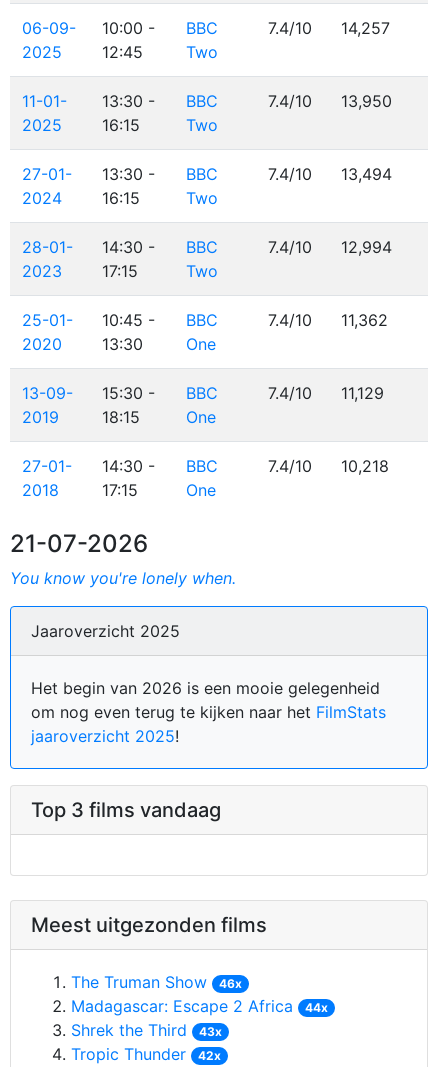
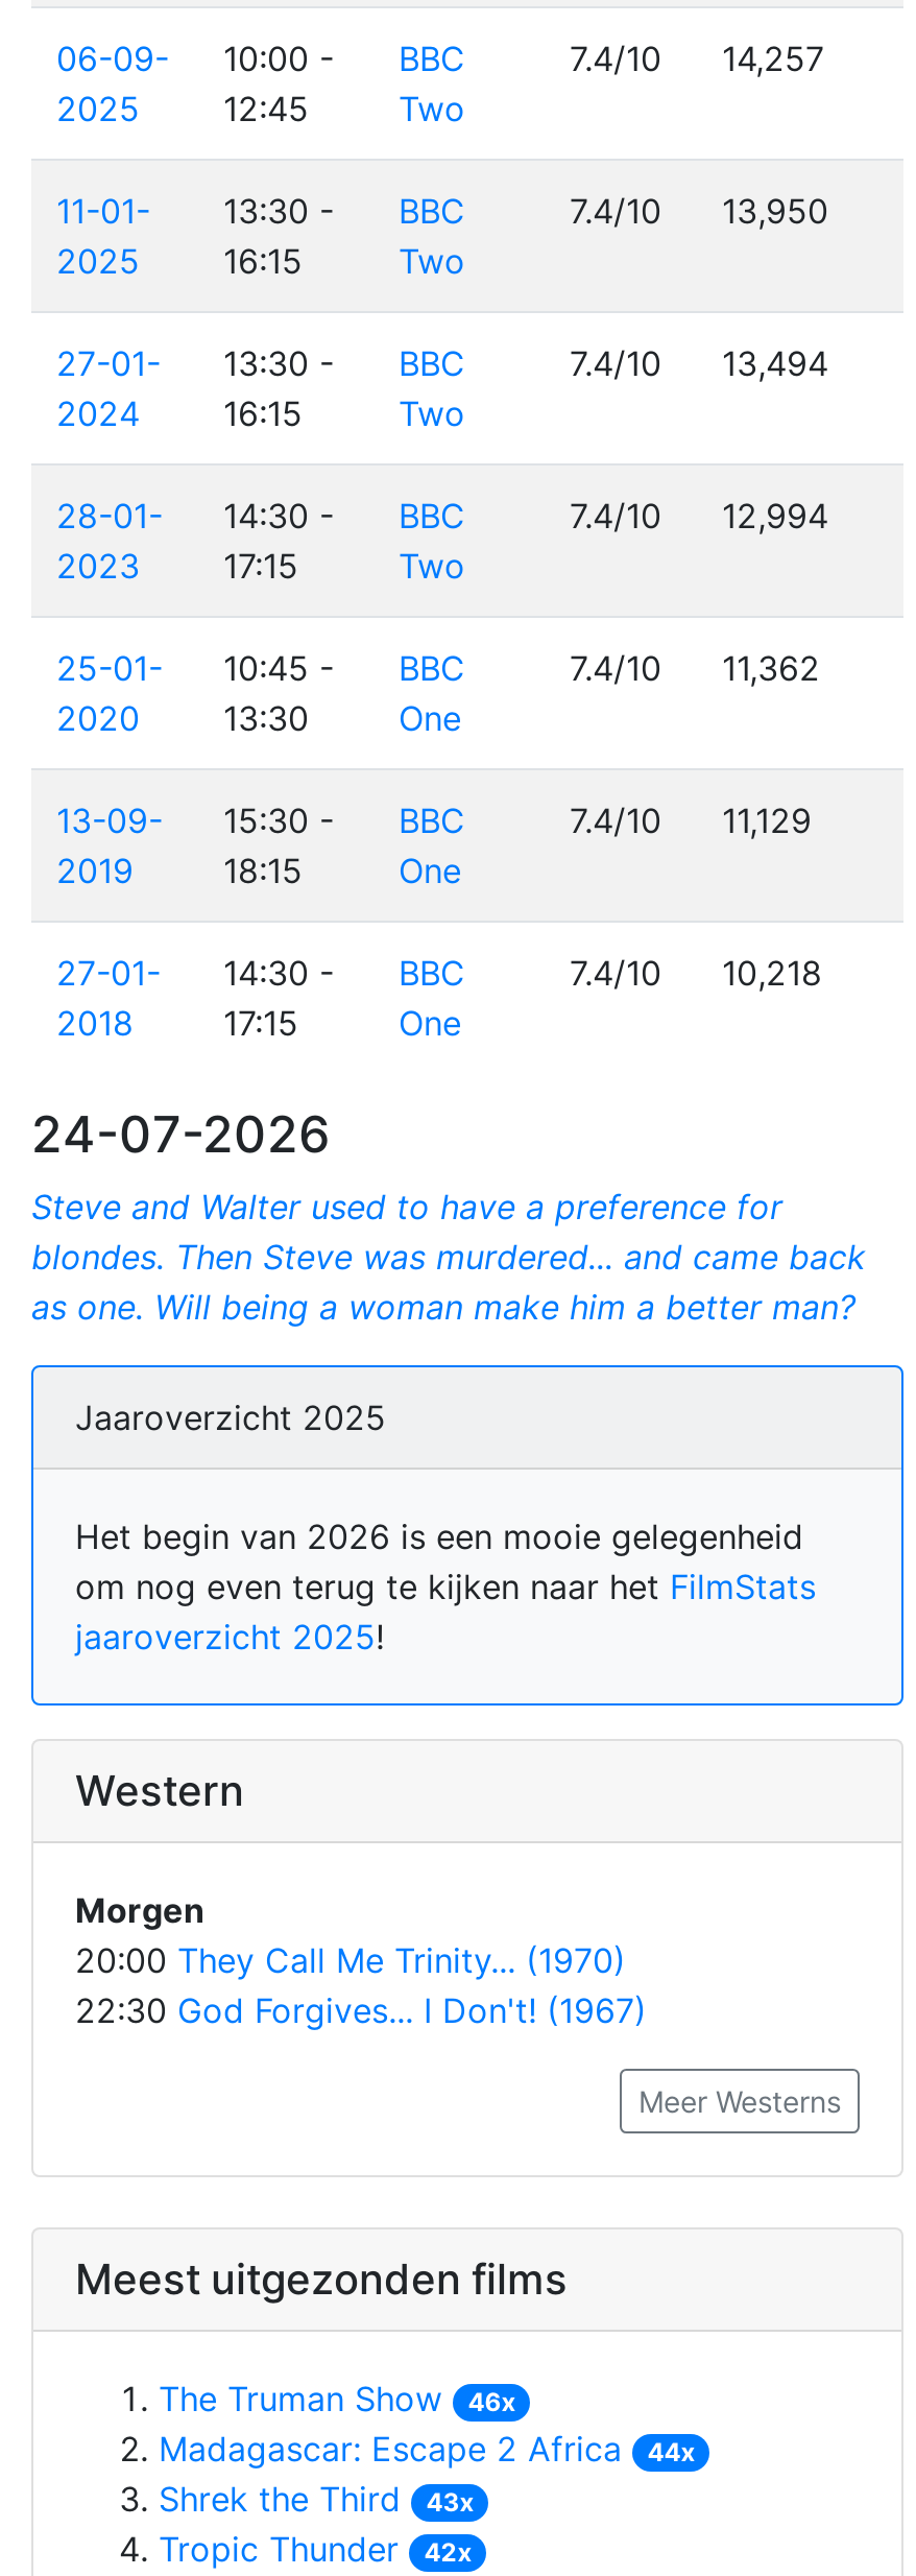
[10,529,236,588] 21-07-2026 | You know you're lonely when. -> [31,1105,866,1328] 24-07-2026 | Steve and Walter used to have a preference for | blondes. Then Steve was murdered... and came back | as one. Will being a woman make him a better man?
[31,798,221,822] Top 3 films vandaag -> [75,1767,841,2120] Western | Morgen | 20:00 They Call Me Trinity... (1970) | 22:30 God Forgives... I Don't! (1967) | Meer Westerns

